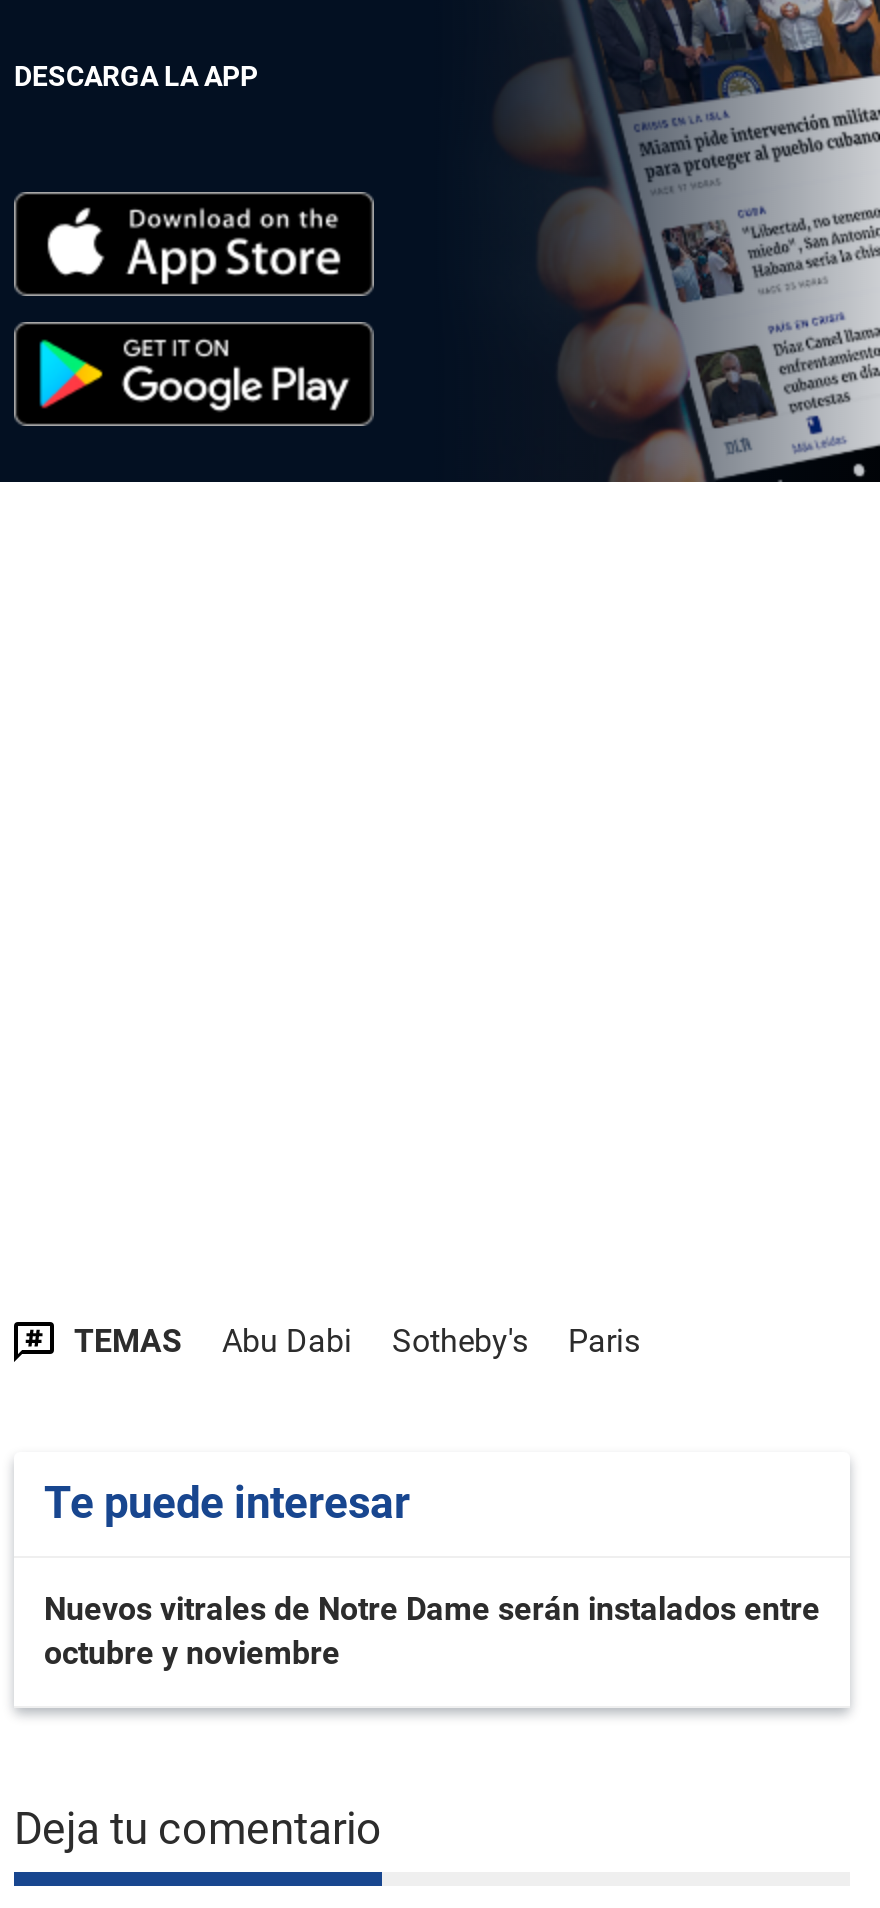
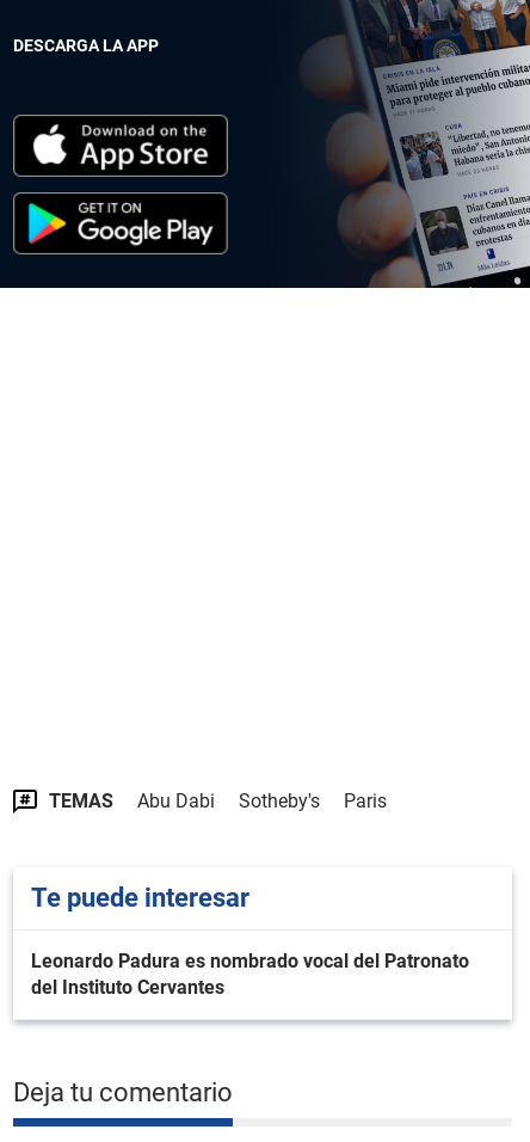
[44,1590,820,1672] Nuevos vitrales de Notre Dame serán instalados entre | octubre y noviembre -> [31,950,469,999] Leonardo Padura es nombrado vocal del Patronato | del Instituto Cervantes

